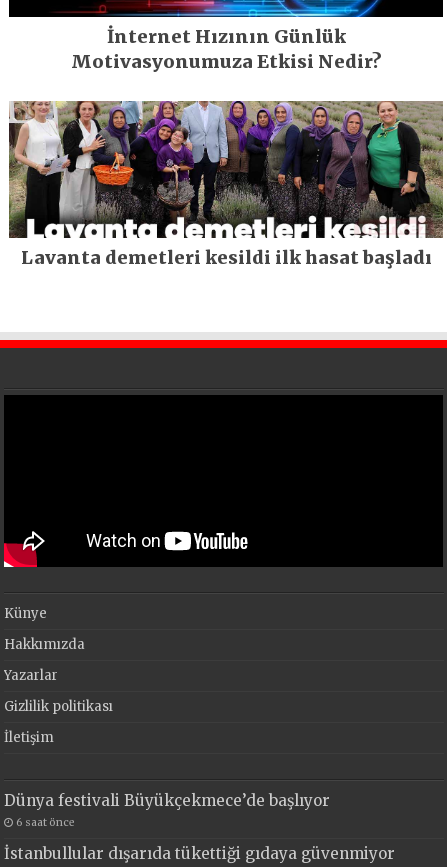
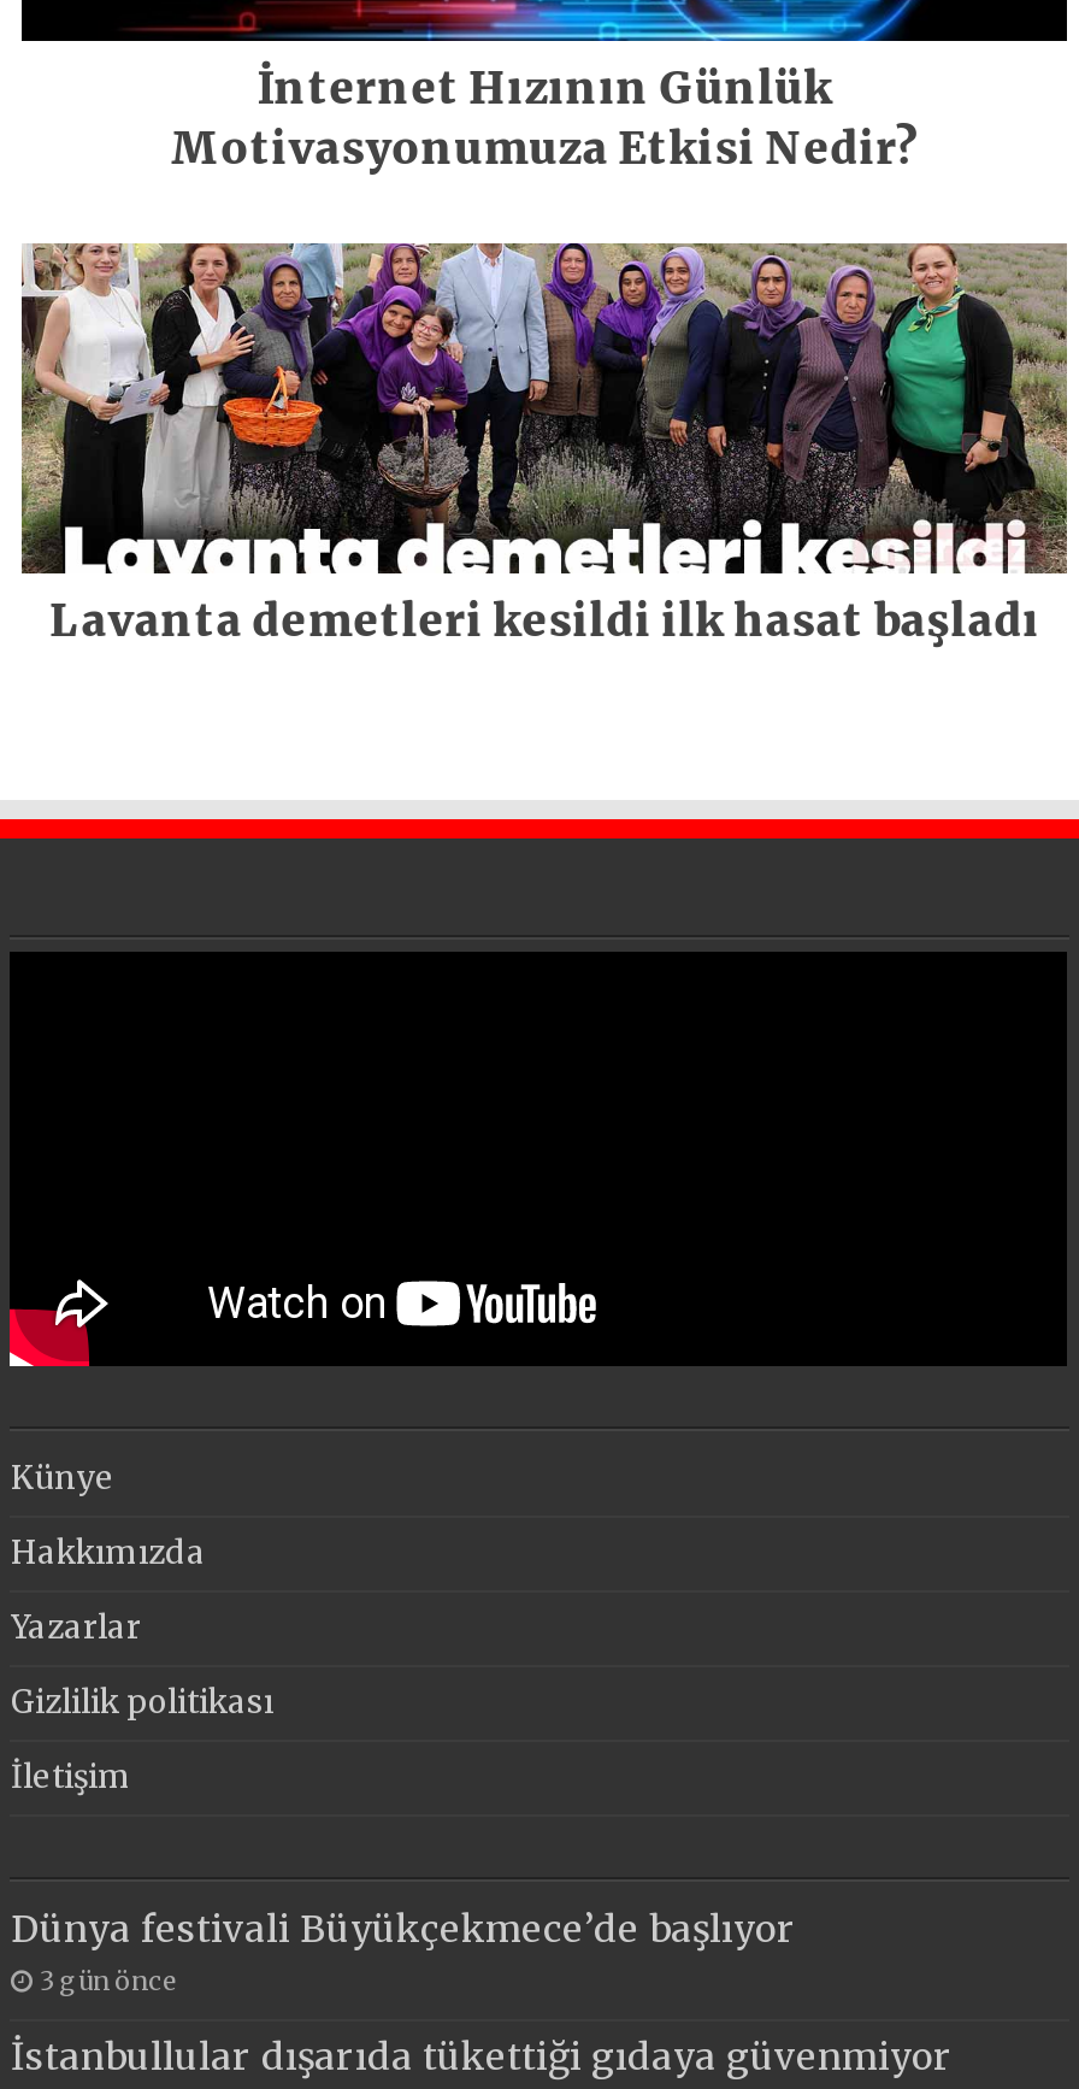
[16,816,75,829] 6 saat önce -> [40,1967,177,1998] 3 gün önce

